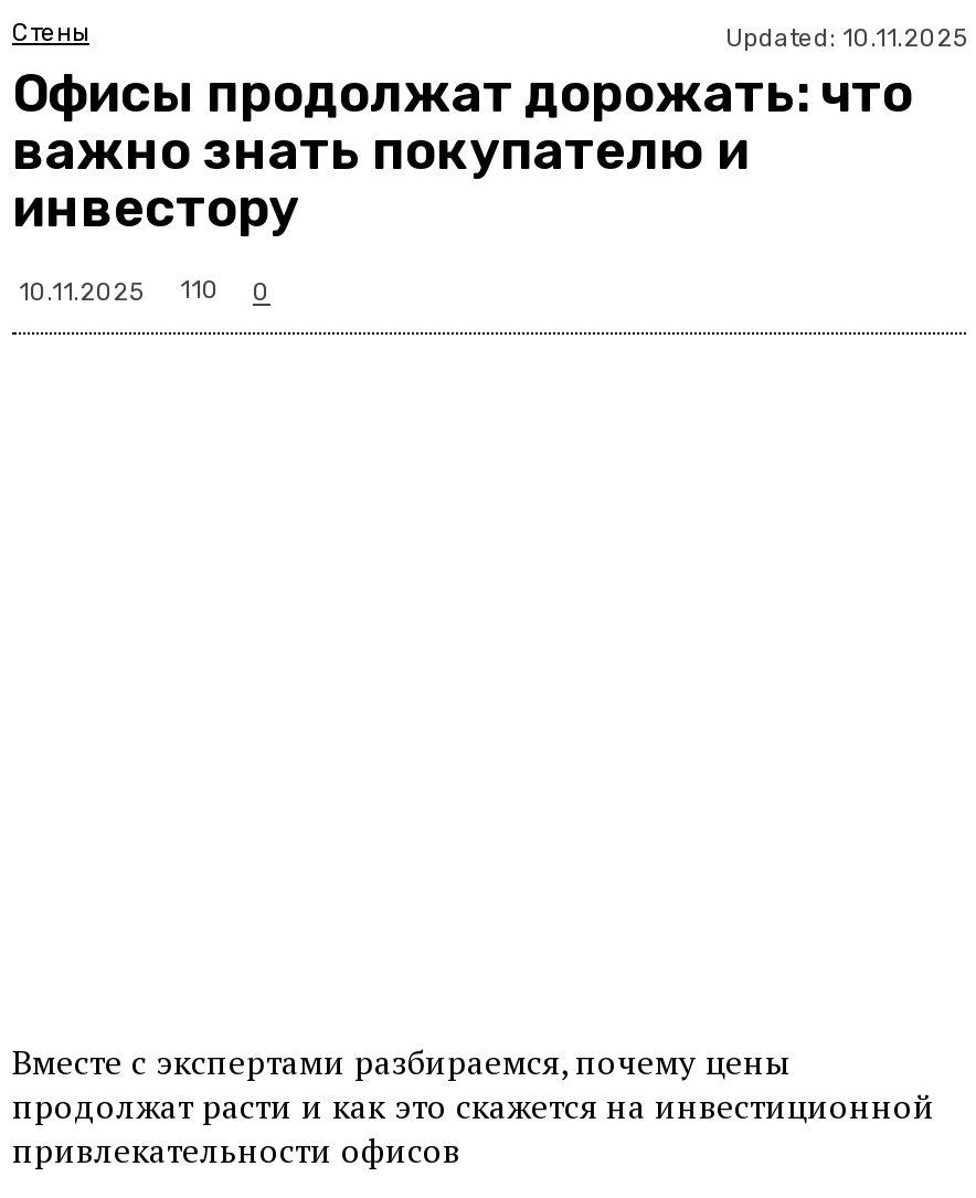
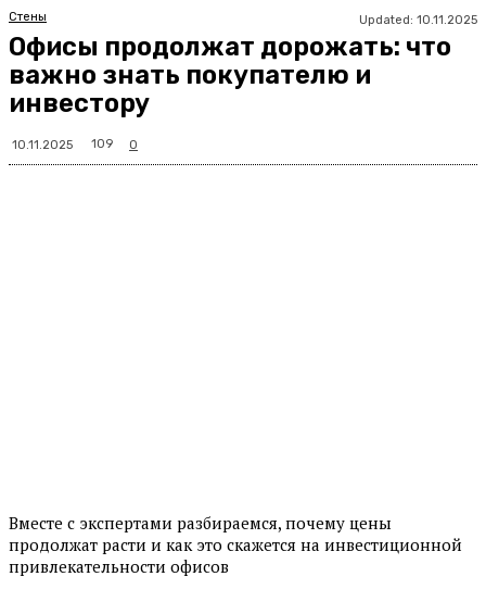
[19,277,270,307] 10.11.2025 110 0 -> [12,137,138,151] 10.11.2025 109 0

